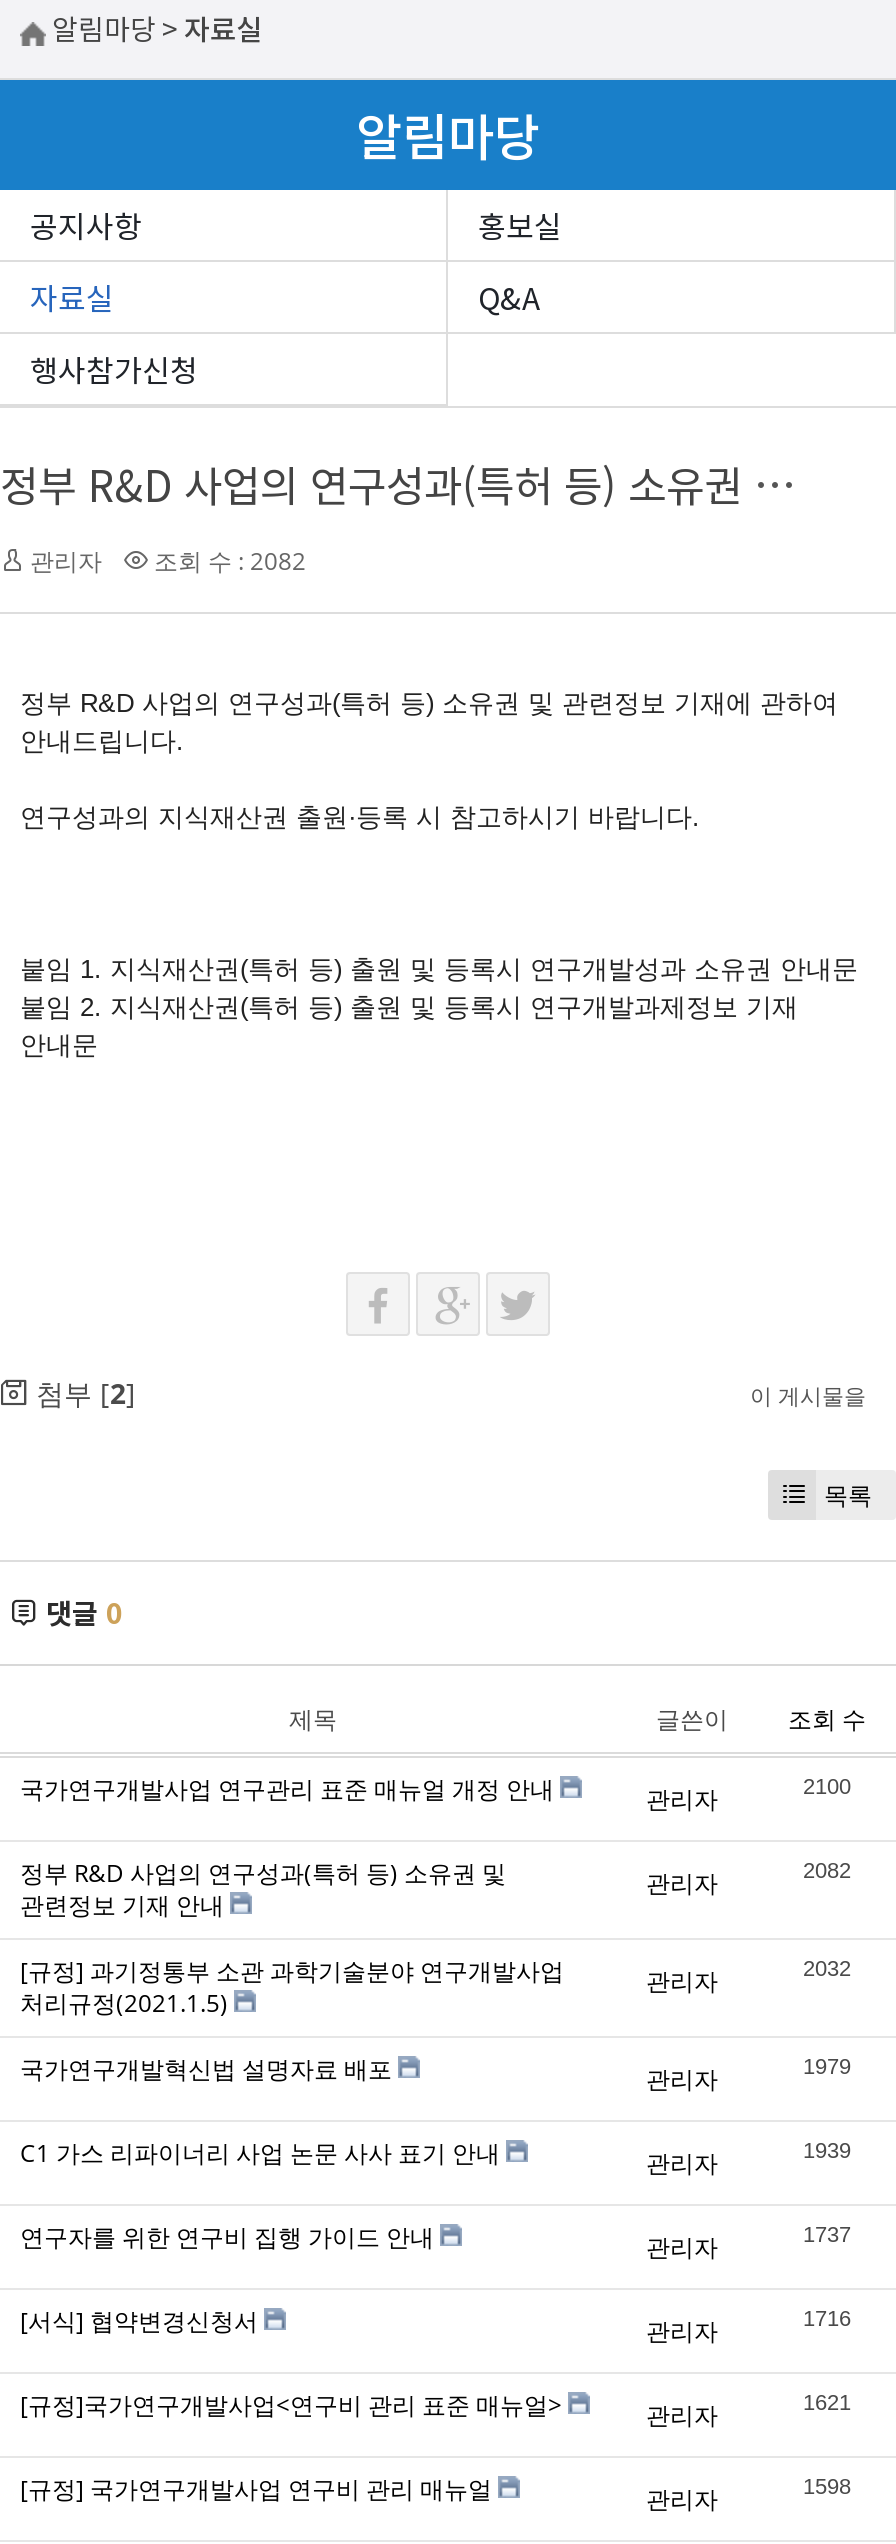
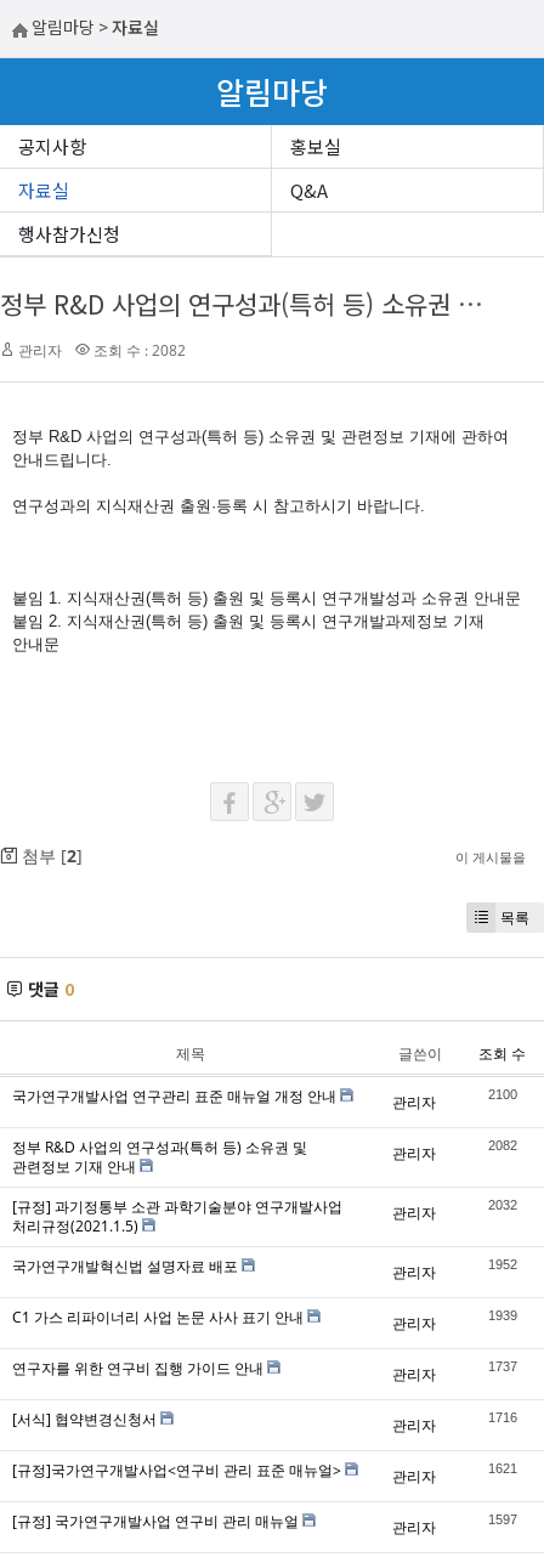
[803,2055,851,2079] 1979 -> [488,1258,517,1272] 1952
[803,2475,851,2499] 1598 -> [488,1513,517,1527] 1597

